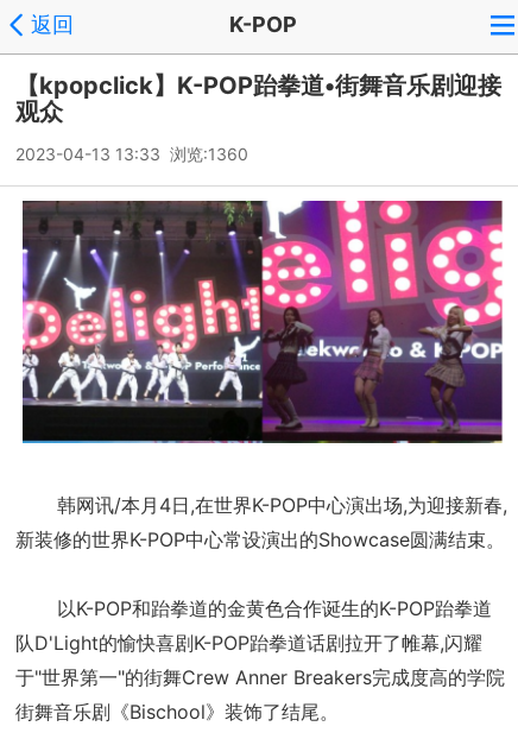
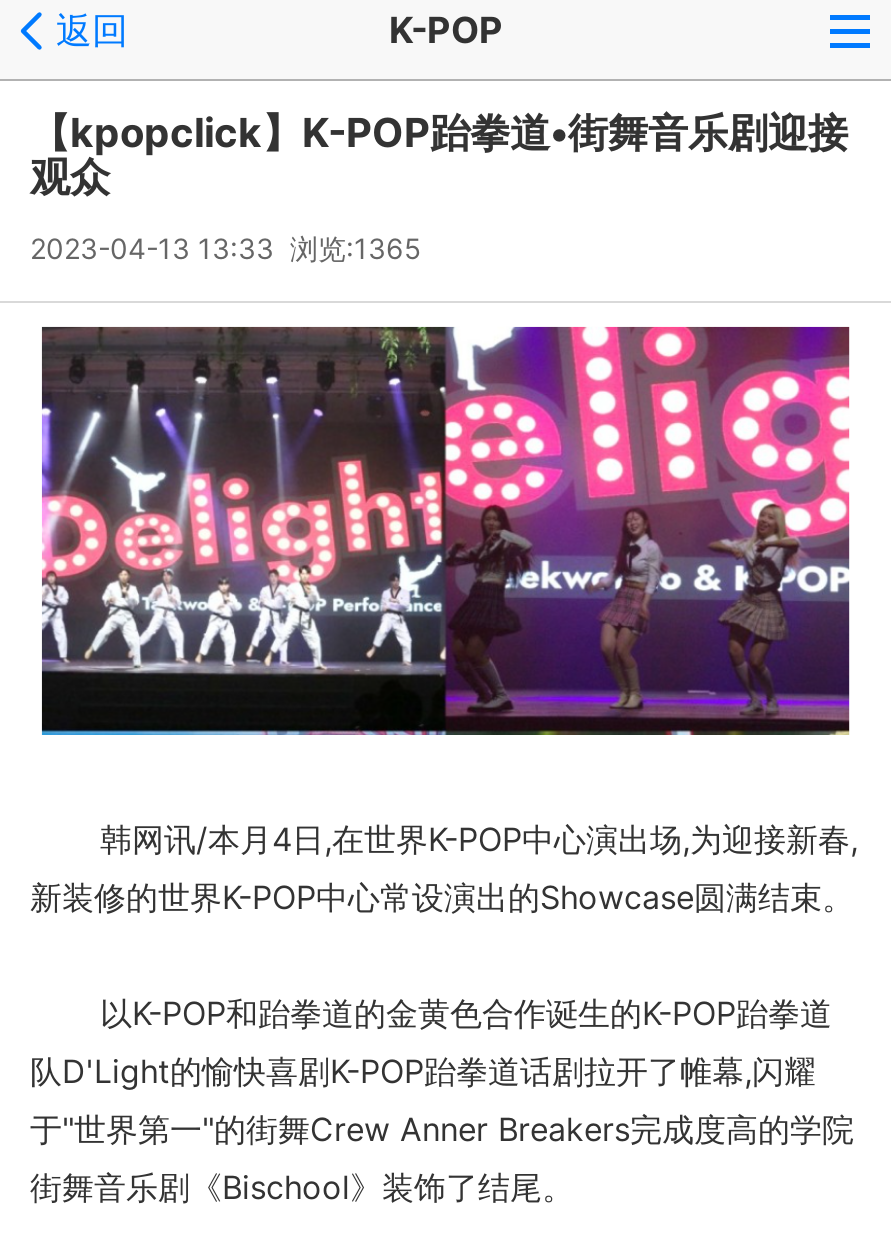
[15,144,248,164] 2023-04-13 13:33 浏览:1360 -> [30,231,422,265] 2023-04-13 13:33 浏览:1365

